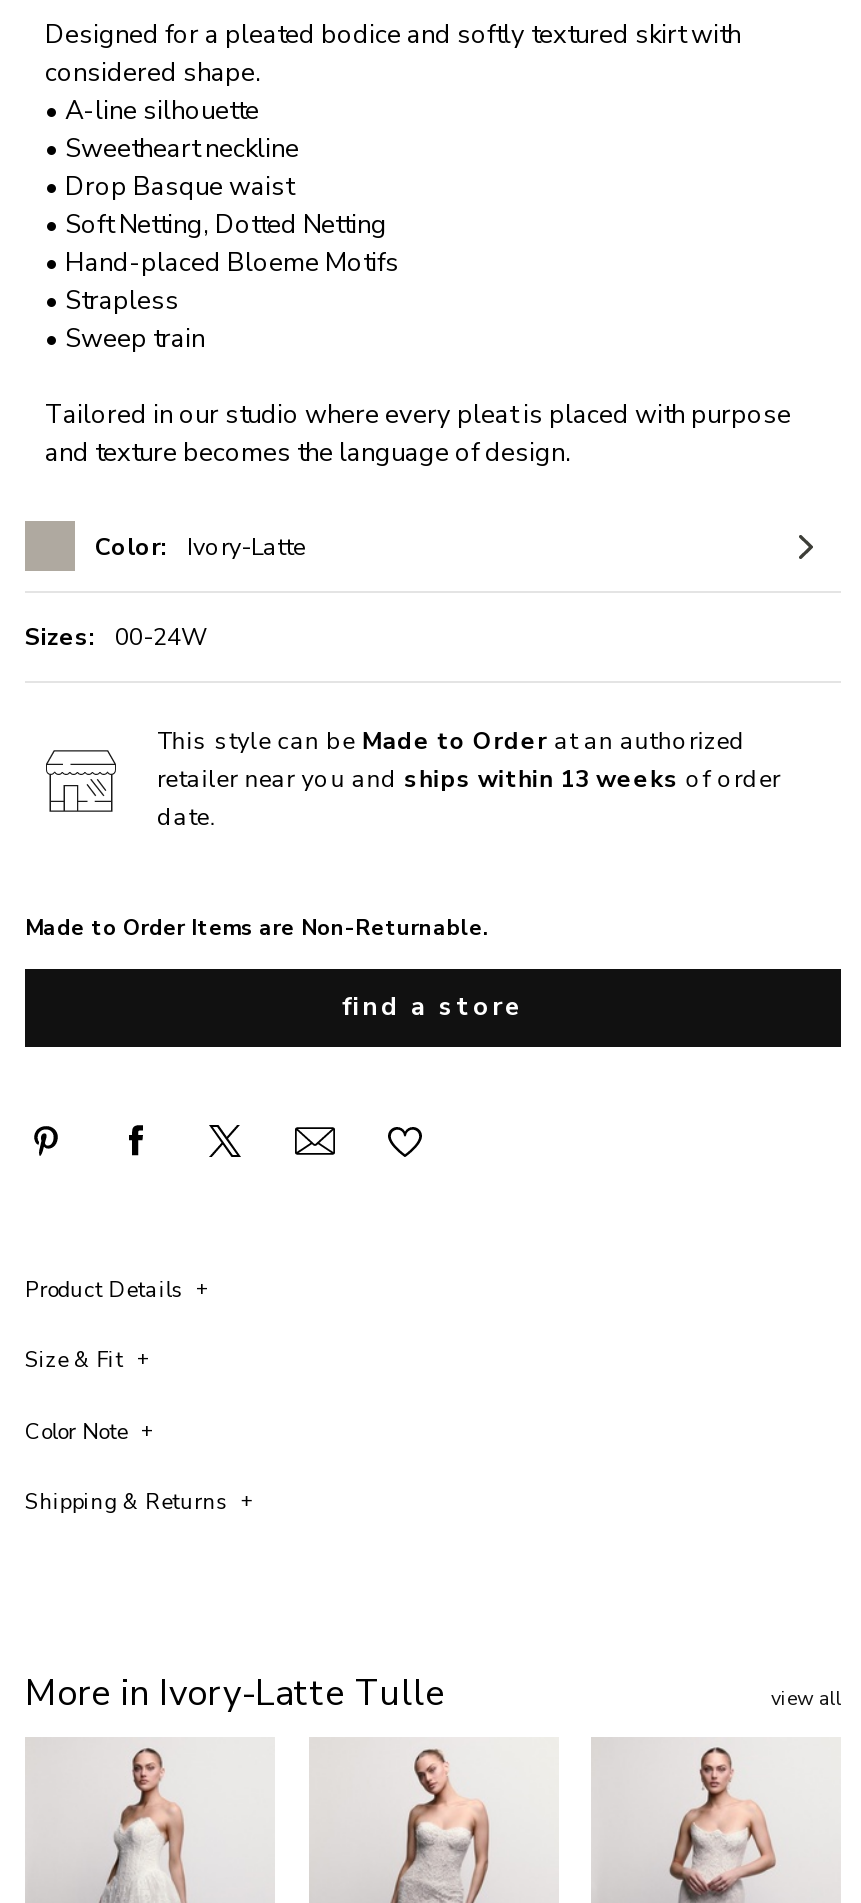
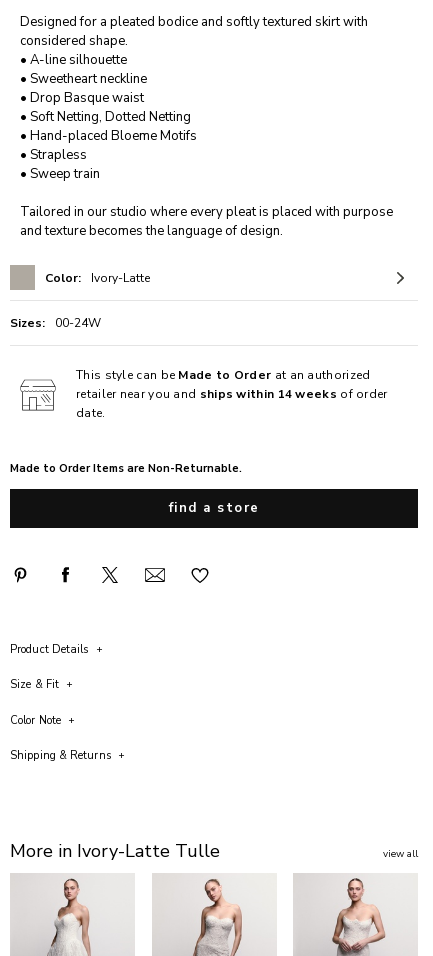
[157,763,780,795] retailer near you and ships within 13 weeks of order -> [76,386,388,402] retailer near you and ships within 14 weeks of order

